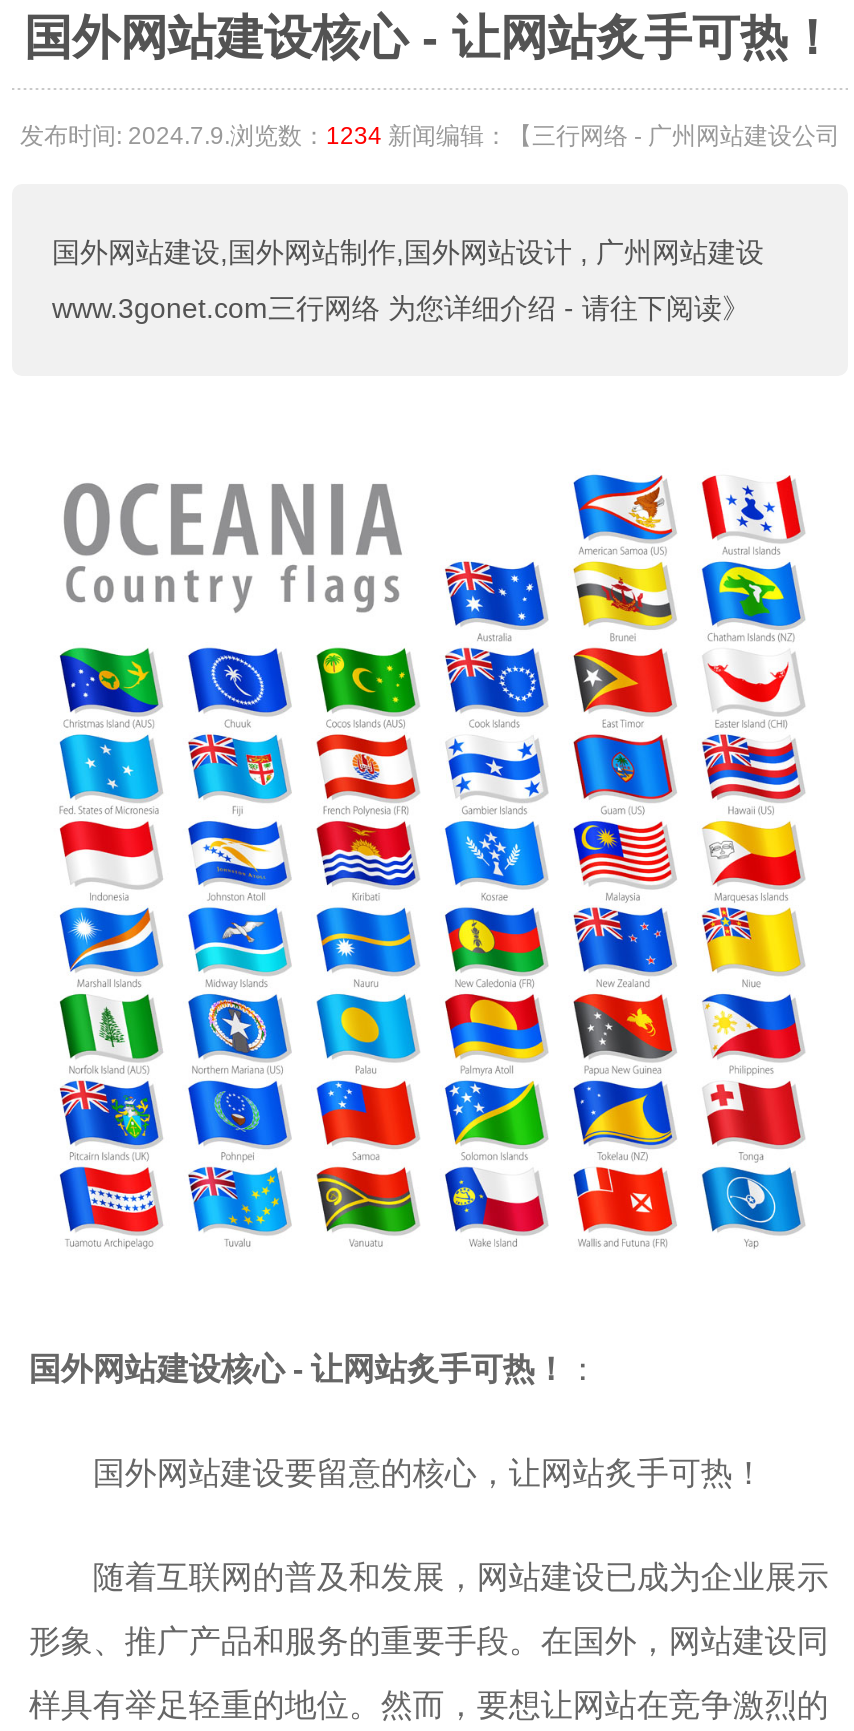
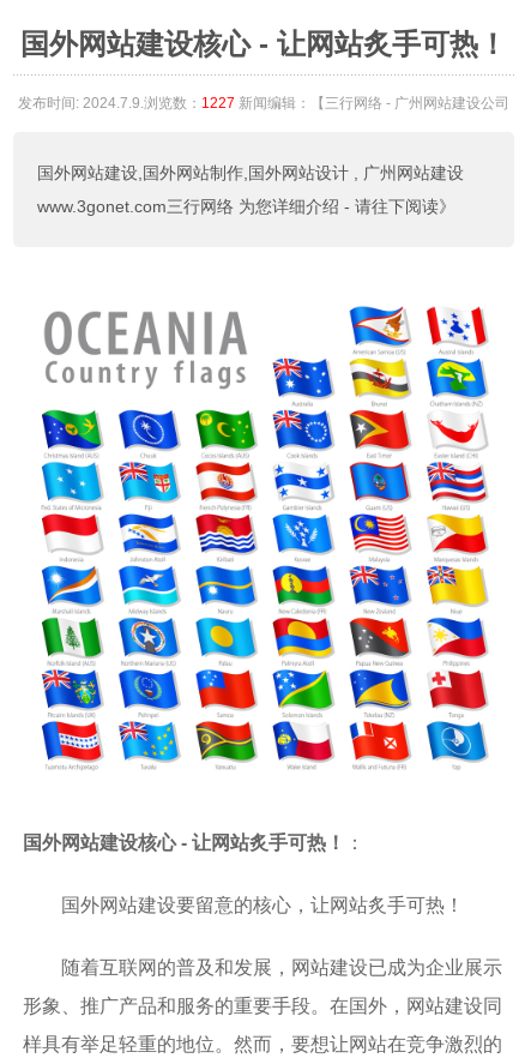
[20,122,840,150] 发布时间: 2024.7.9.浏览数：1234 新闻编辑：【三行网络 - 广州网站建设公司 -> [18,95,509,112] 发布时间: 2024.7.9.浏览数：1227 新闻编辑：【三行网络 - 广州网站建设公司

